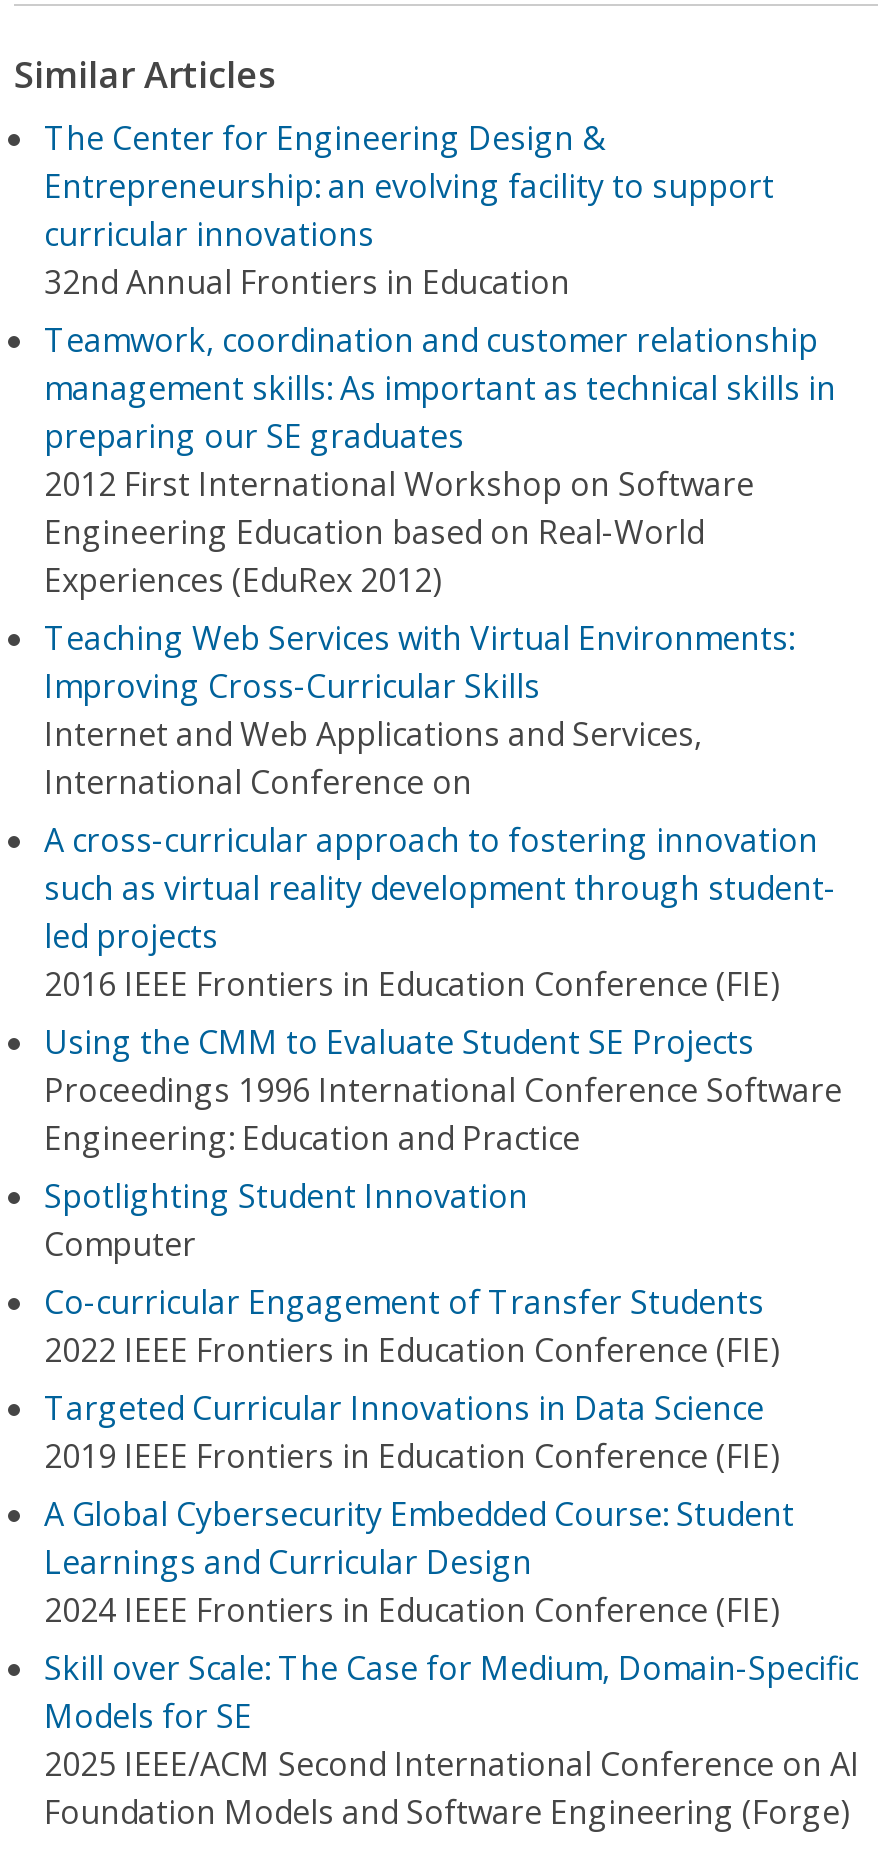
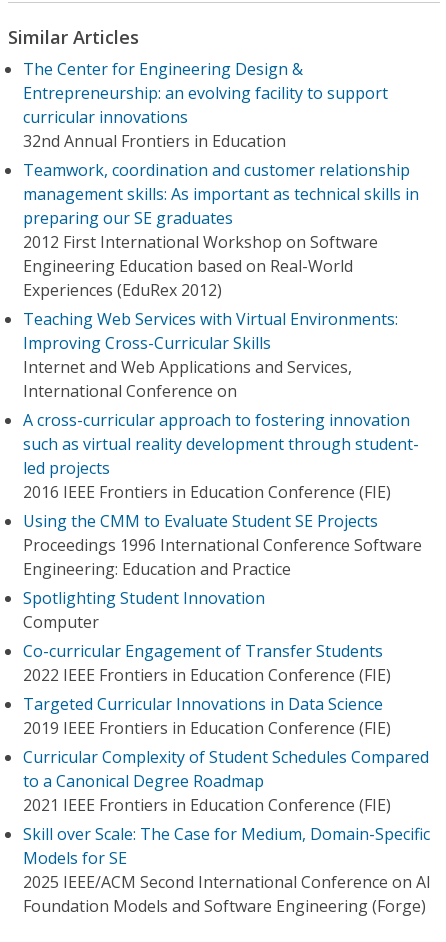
[44,1492,794,1632] A Global Cybersecurity Embedded Course: Student | Learnings and Curricular Design | 2024 IEEE Frontiers in Education Conference (FIE) -> [23,746,429,816] Curricular Complexity of Student Schedules Compared | to a Canonical Degree Roadmap | 2021 IEEE Frontiers in Education Conference (FIE)

